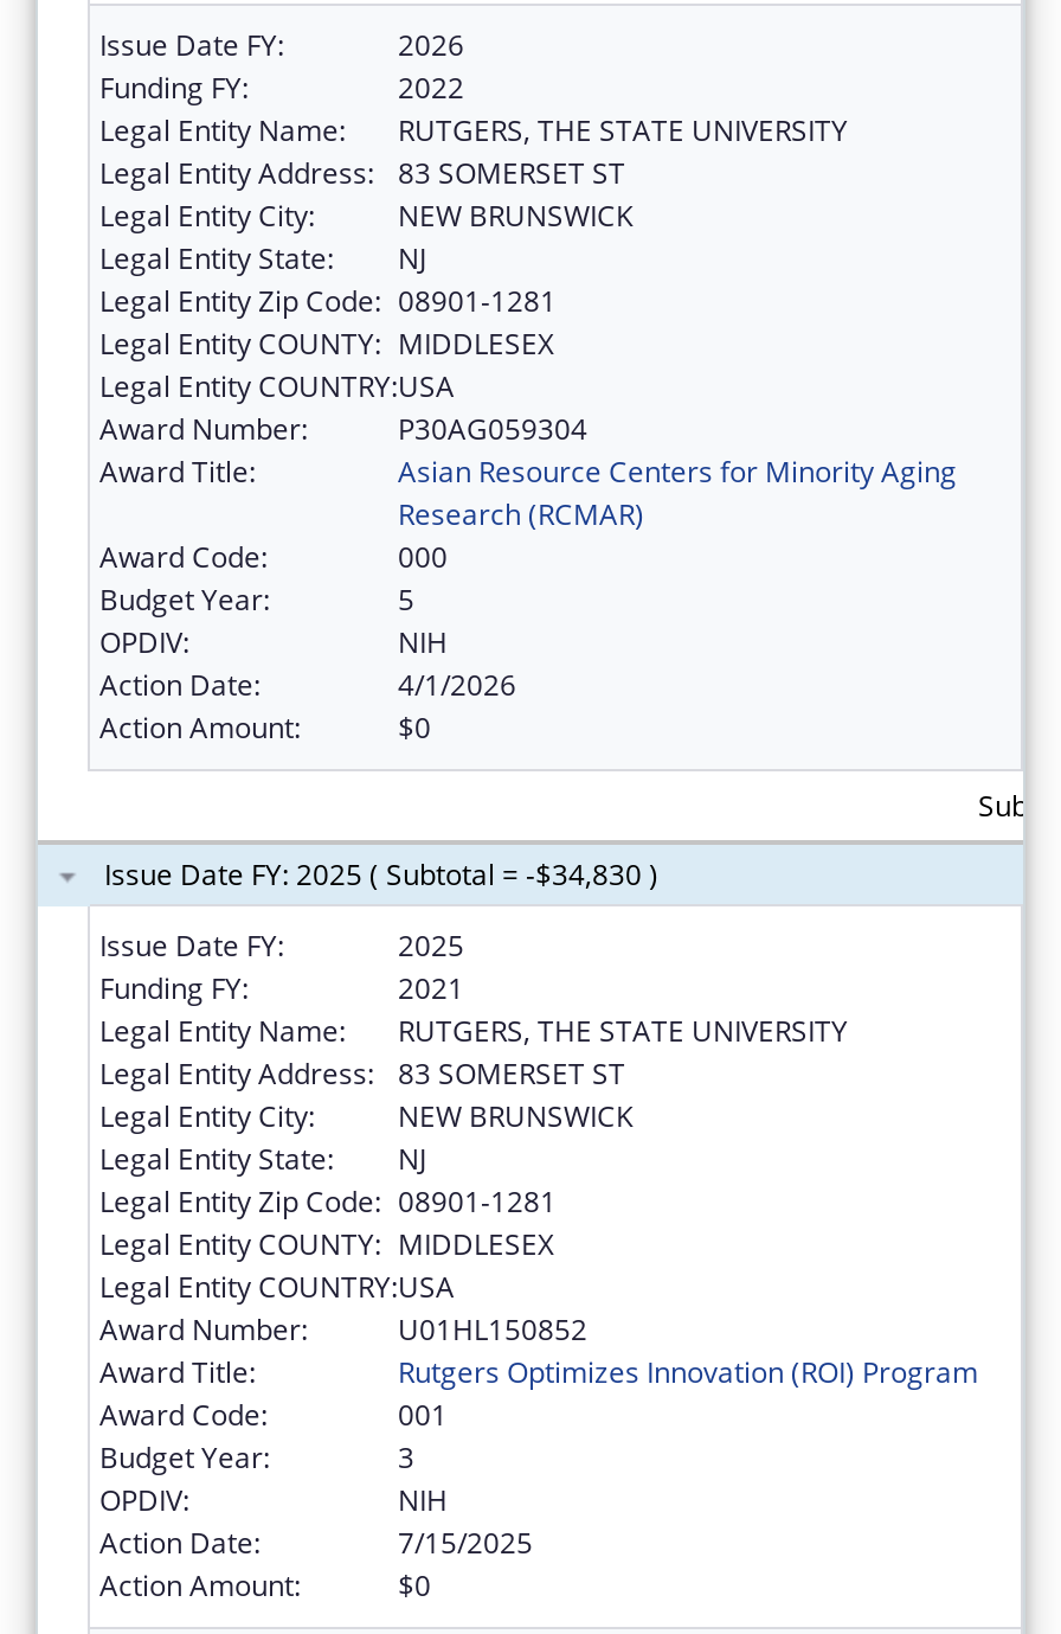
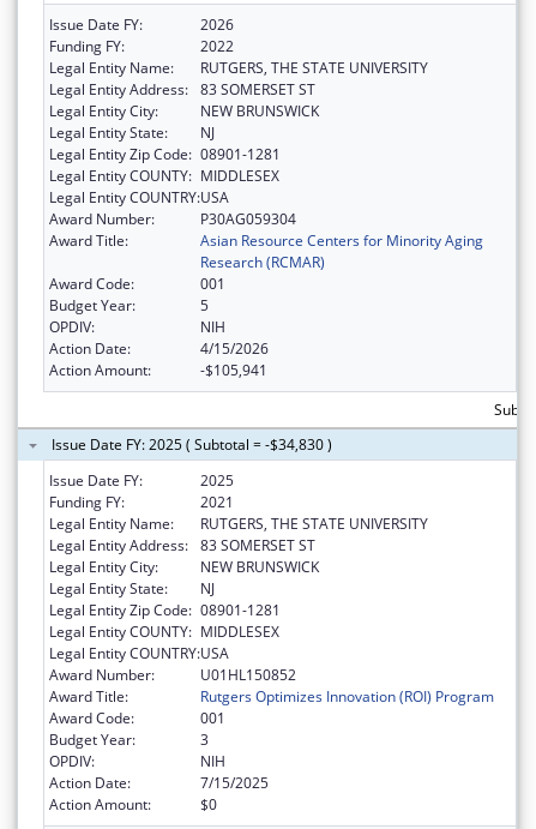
[398,536,448,576] 000 -> [200,273,225,293] 001
[398,664,516,704] 4/1/2026 -> [200,338,269,358] 4/15/2026
[398,706,431,746] $0 -> [200,359,267,380] -$105,941

